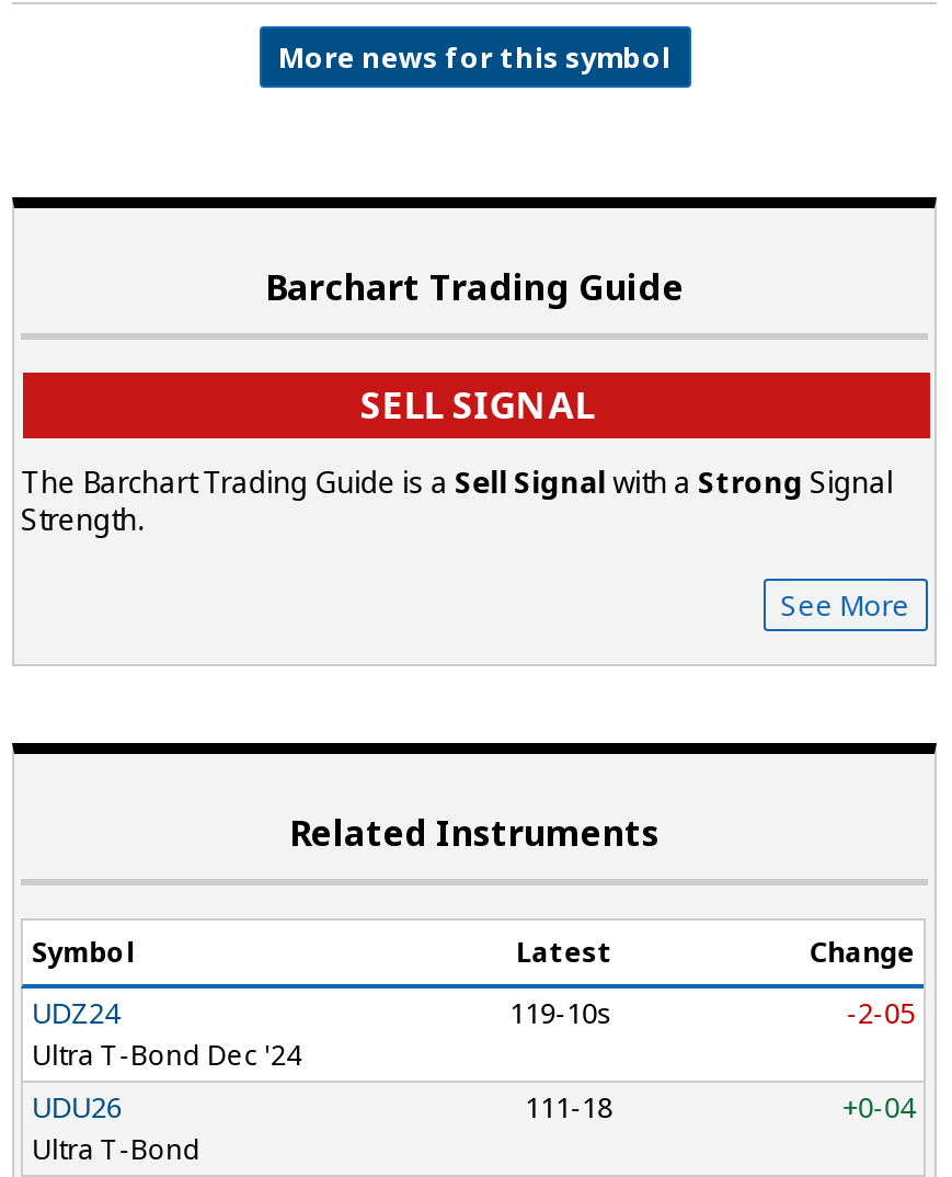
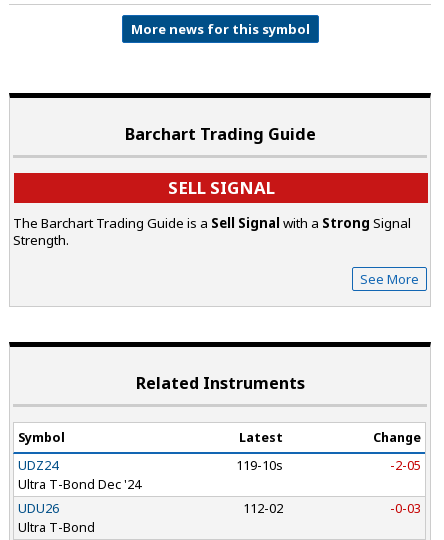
[525,1086,613,1126] 111-18 -> [243,499,283,517] 112-02
[843,1086,915,1126] +0-04 -> [390,499,421,517] -0-03

